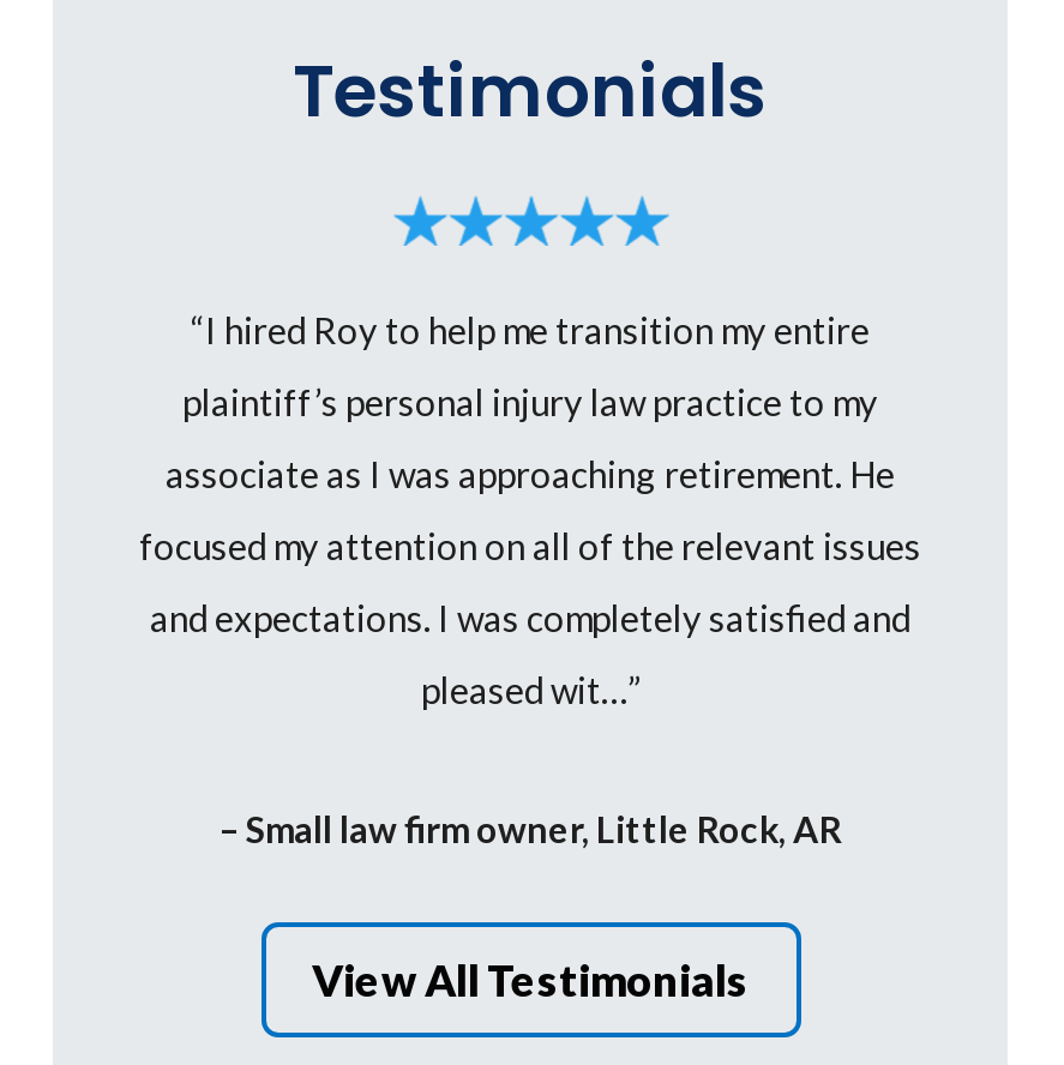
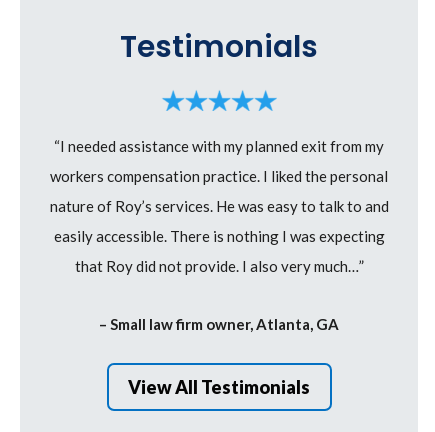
[139,308,921,850] “I hired Roy to help me transition my entire | plaintiff’s personal injury law practice to my | associate as I was approaching retirement. He | focused my attention on all of the relevant issues | and expectations. I was completely satisfied and | pleased wit…” | – Small law firm owner, Little Rock, AR -> [49,137,388,333] “I needed assistance with my planned exit from my | workers compensation practice. I liked the personal | nature of Roy’s services. He was easy to talk to and | easily accessible. There is nothing I was expecting | that Roy did not provide. I also very much…” | – Small law firm owner, Atlanta, GA

